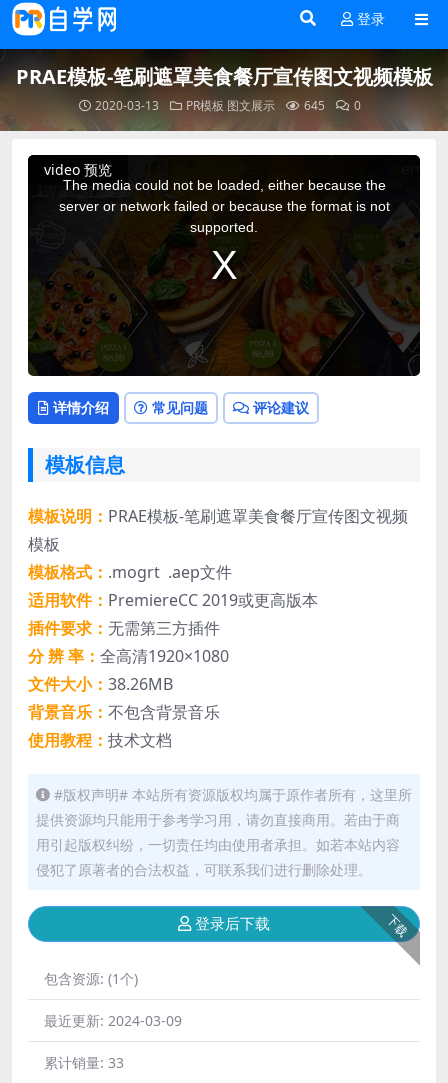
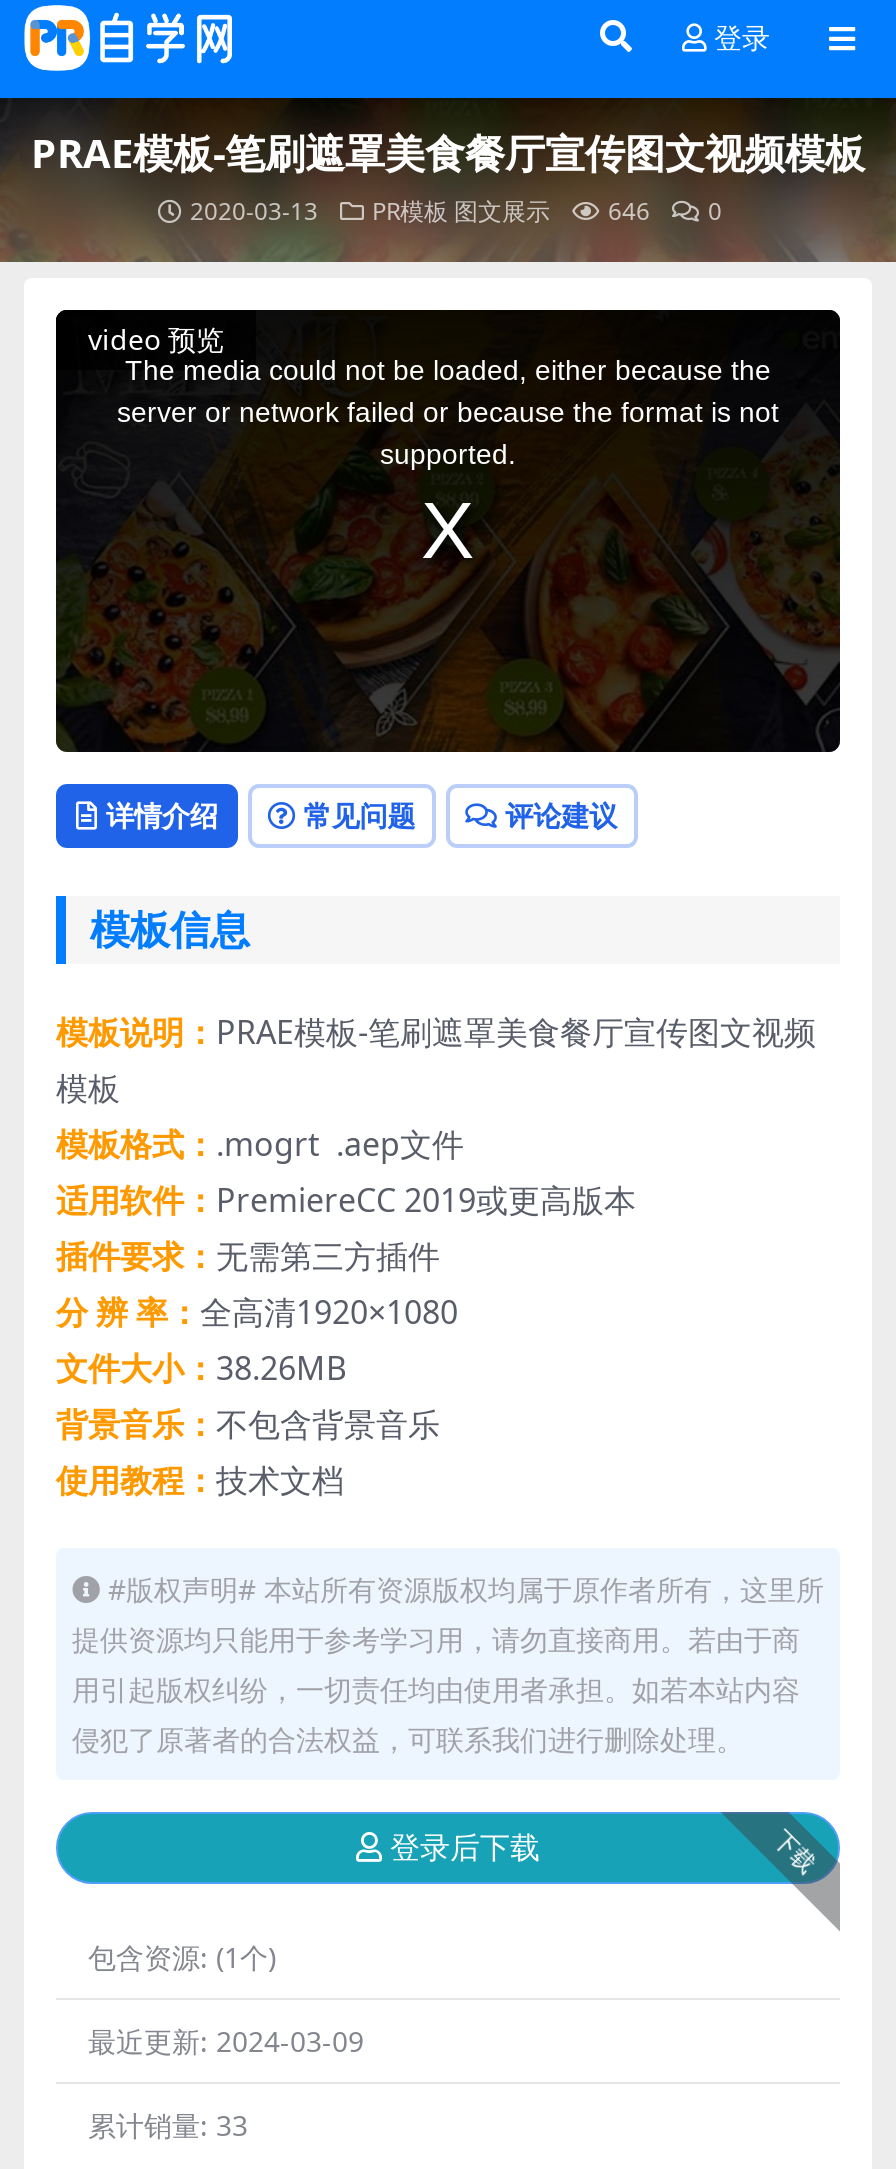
[95,97,361,114] 2020-03-13 PR模板 图文展示 645 0 -> [190,194,722,228] 2020-03-13 PR模板 图文展示 646 0

